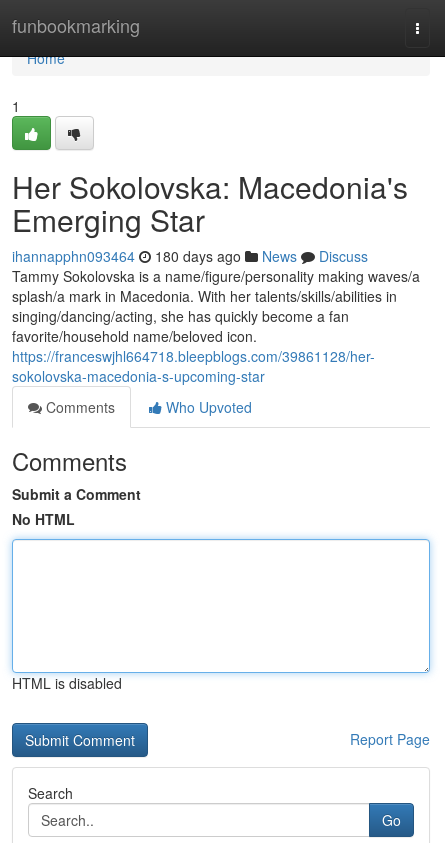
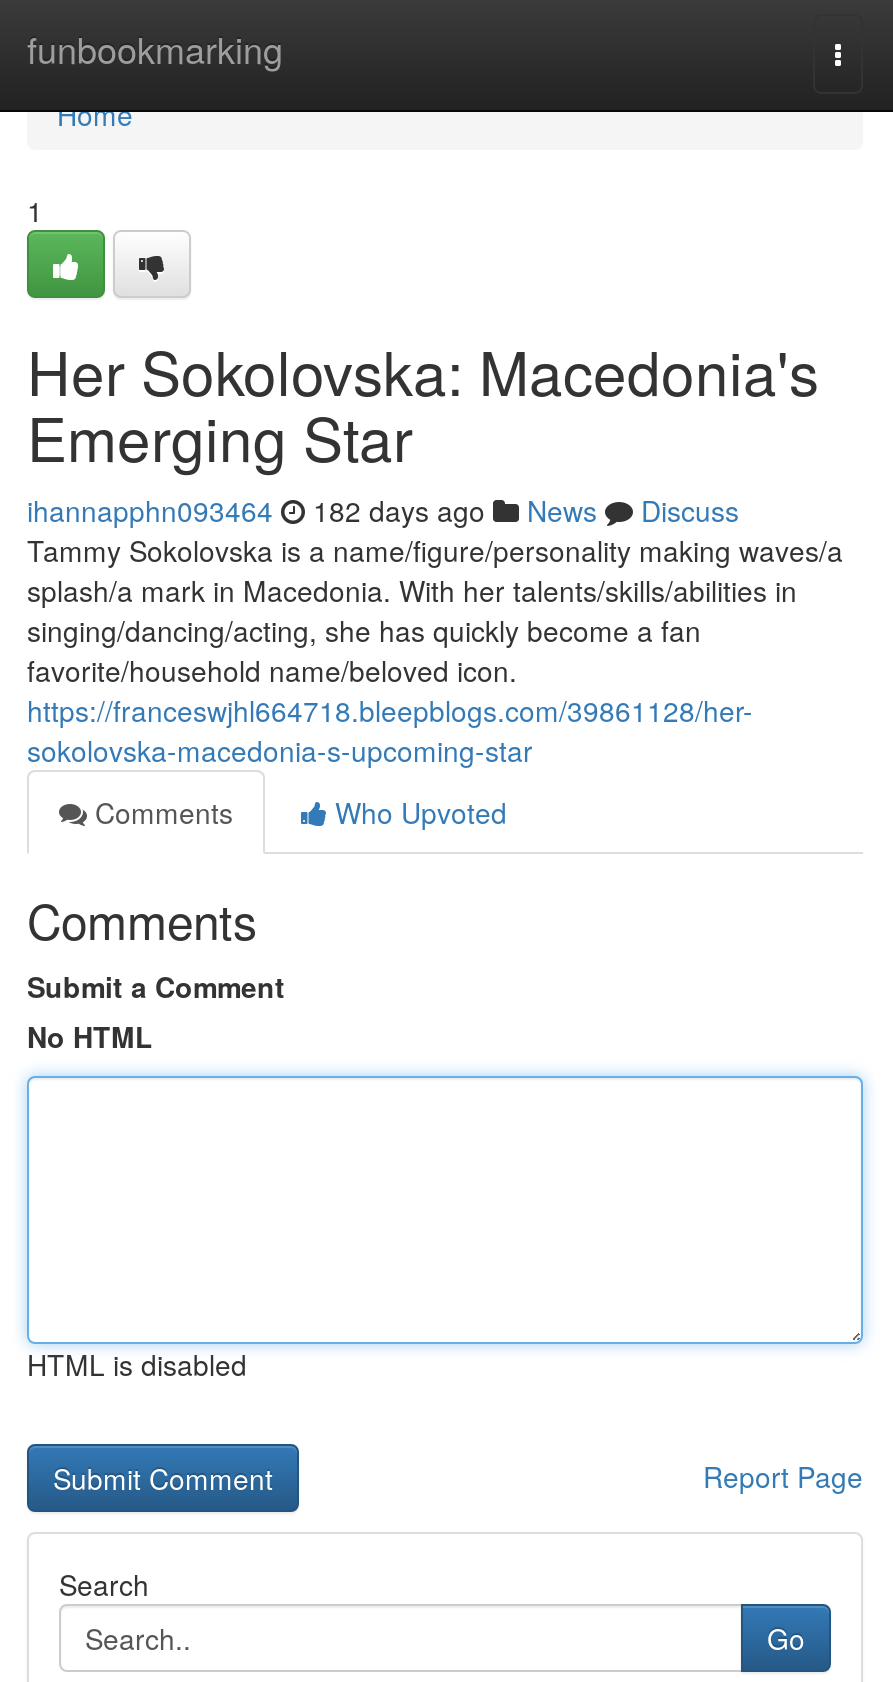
[12,246,368,266] ihannapphn093464 180 days ago News Discuss -> [27,490,739,530] ihannapphn093464 182 days ago News Discuss

